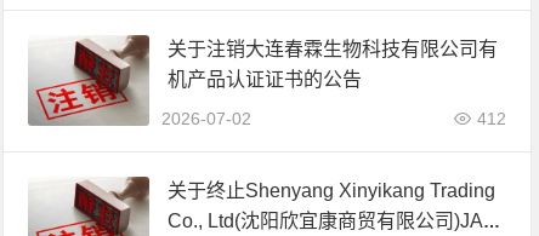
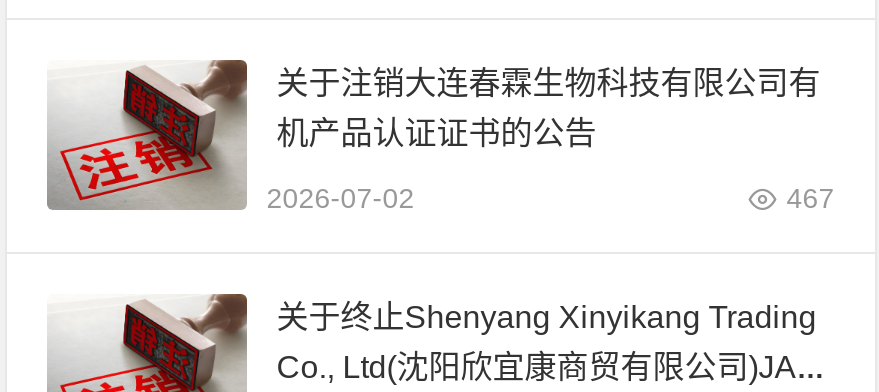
[477,109,506,128] 412 -> [786,182,834,214] 467

